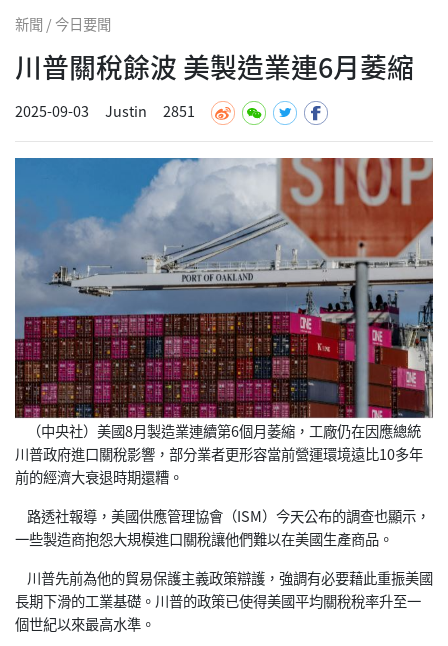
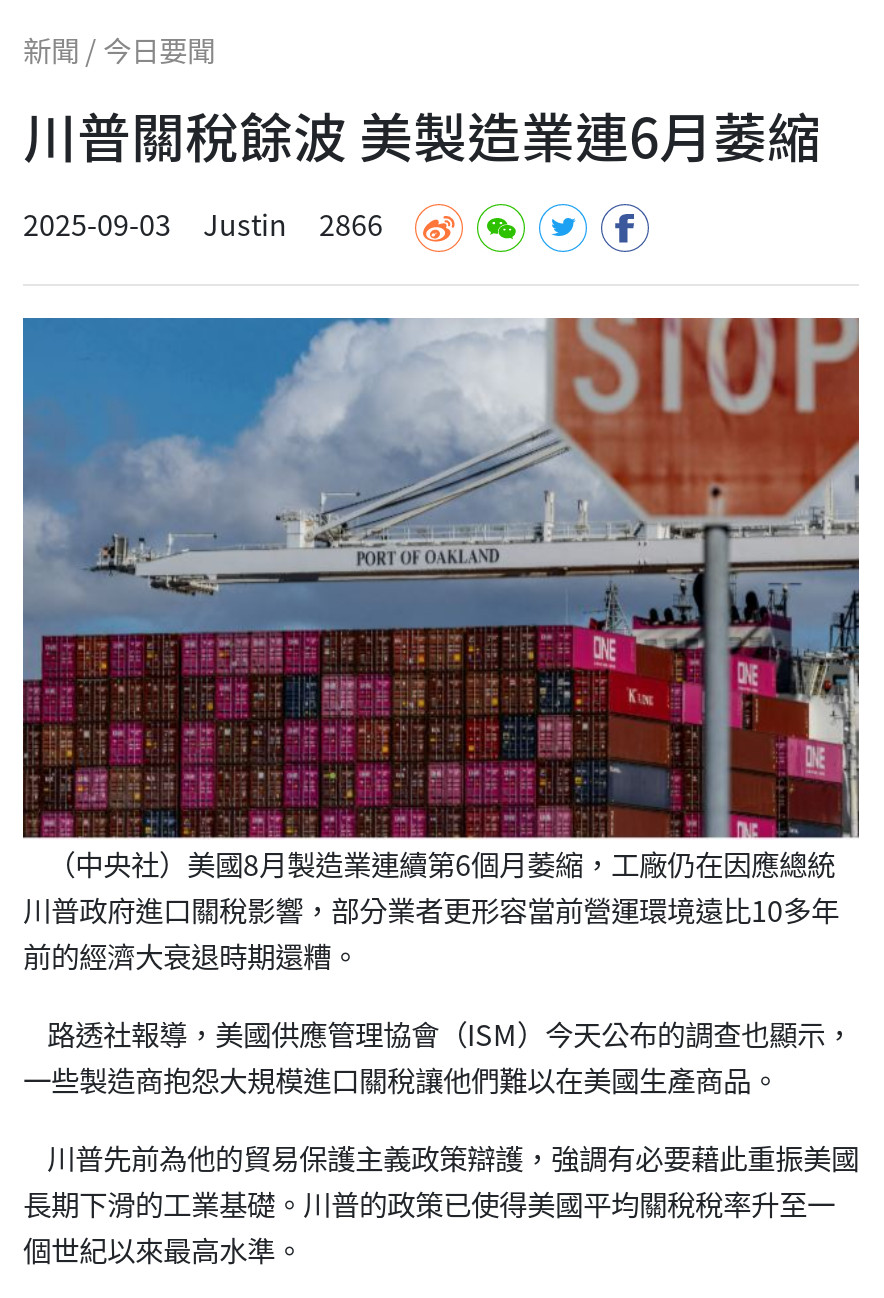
[15,100,195,121] 2025-09-03 Justin 2851 -> [23,202,383,244] 2025-09-03 Justin 2866

